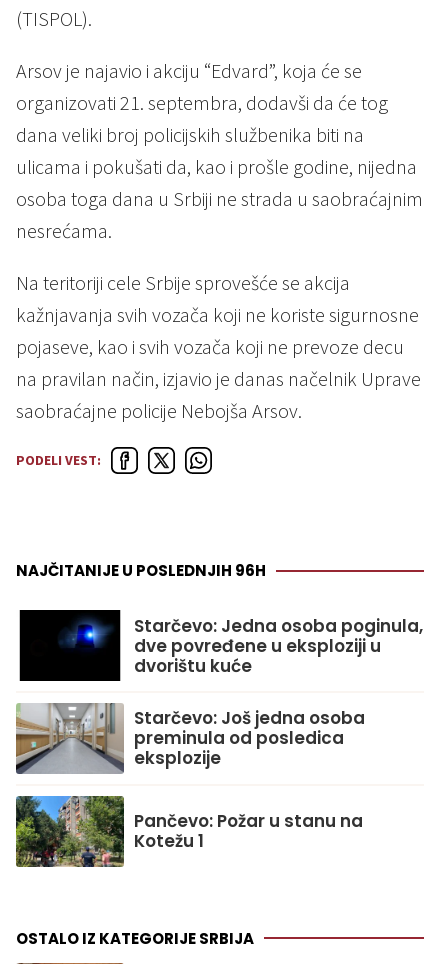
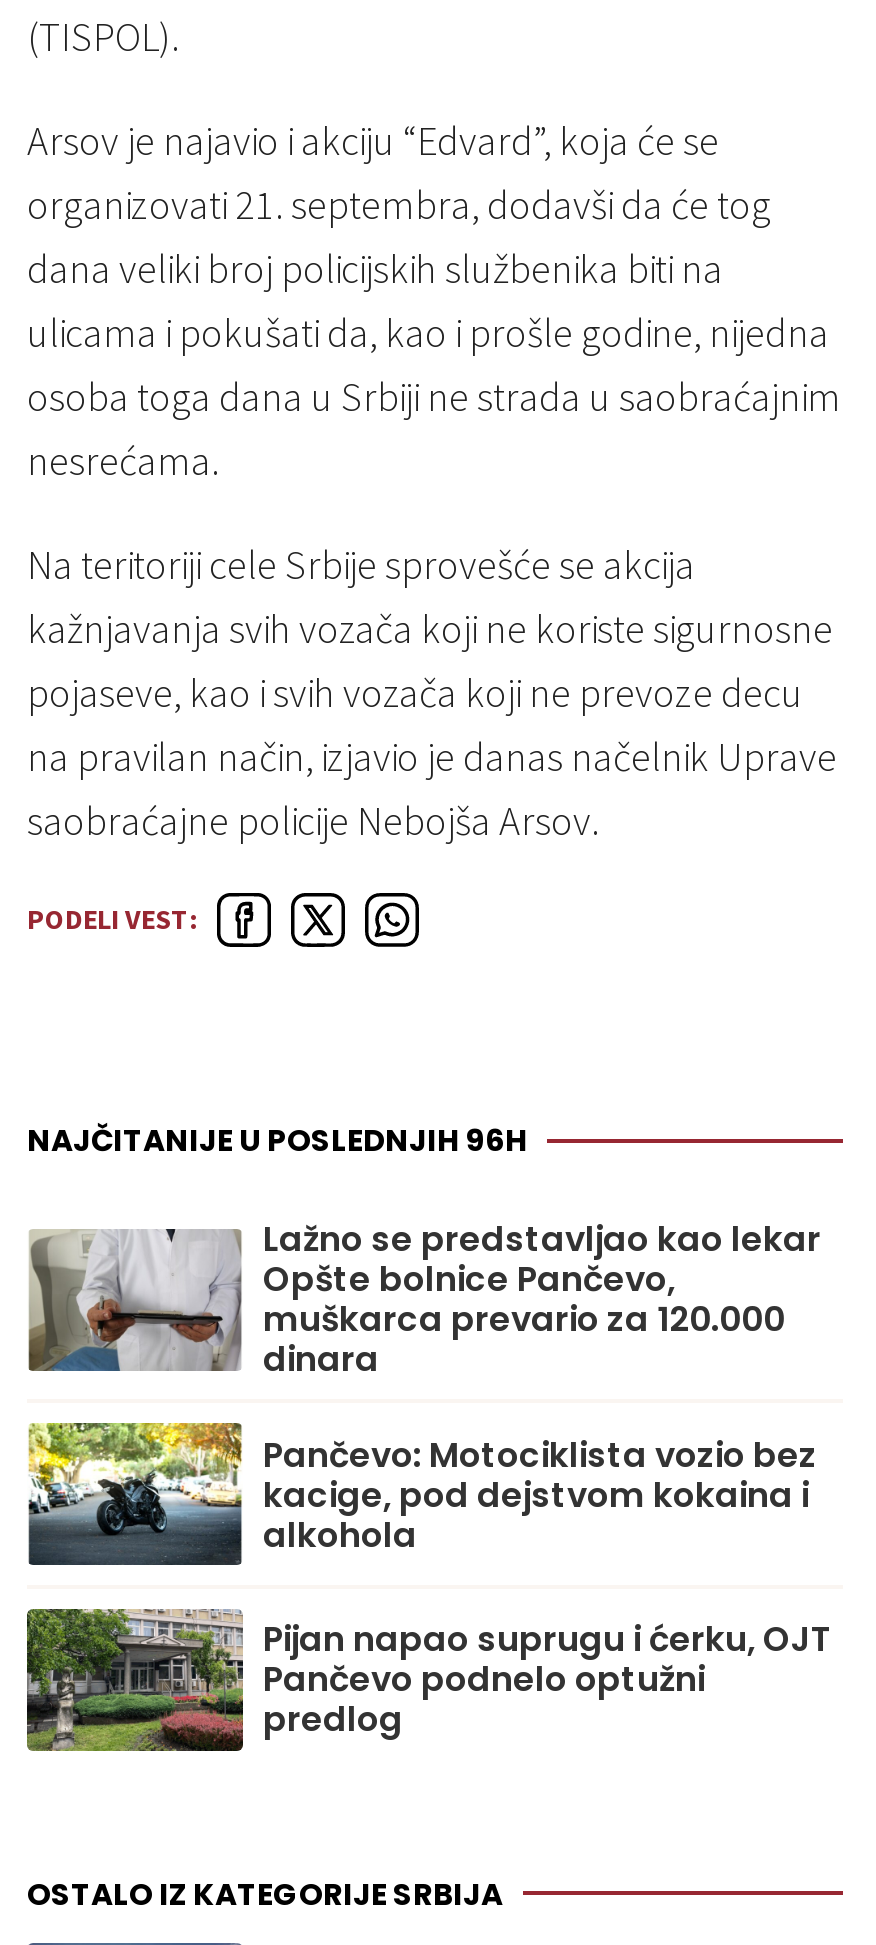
[17,609,423,682] [image] | Starčevo: Jedna osoba poginula, | dve povređene u eksploziji u | dvorištu kuće -> [27,1215,821,1383] [image] | Lažno se predstavljao kao lekar | Opšte bolnice Pančevo, | muškarca prevario za 120.000 | dinara
[15,702,365,774] [image] | Starčevo: Još jedna osoba | preminula od posledica | eksplozije -> [27,1421,817,1565] [image] | Pančevo: Motociklista vozio bez | kacige, pod dejstvom kokaina i | alkohola
[16,795,363,868] [image] | Pančevo: Požar u stanu na | Kotežu 1 -> [25,1607,833,1753] [image] | Pijan napao suprugu i ćerku, OJT | Pančevo podnelo optužni | predlog

